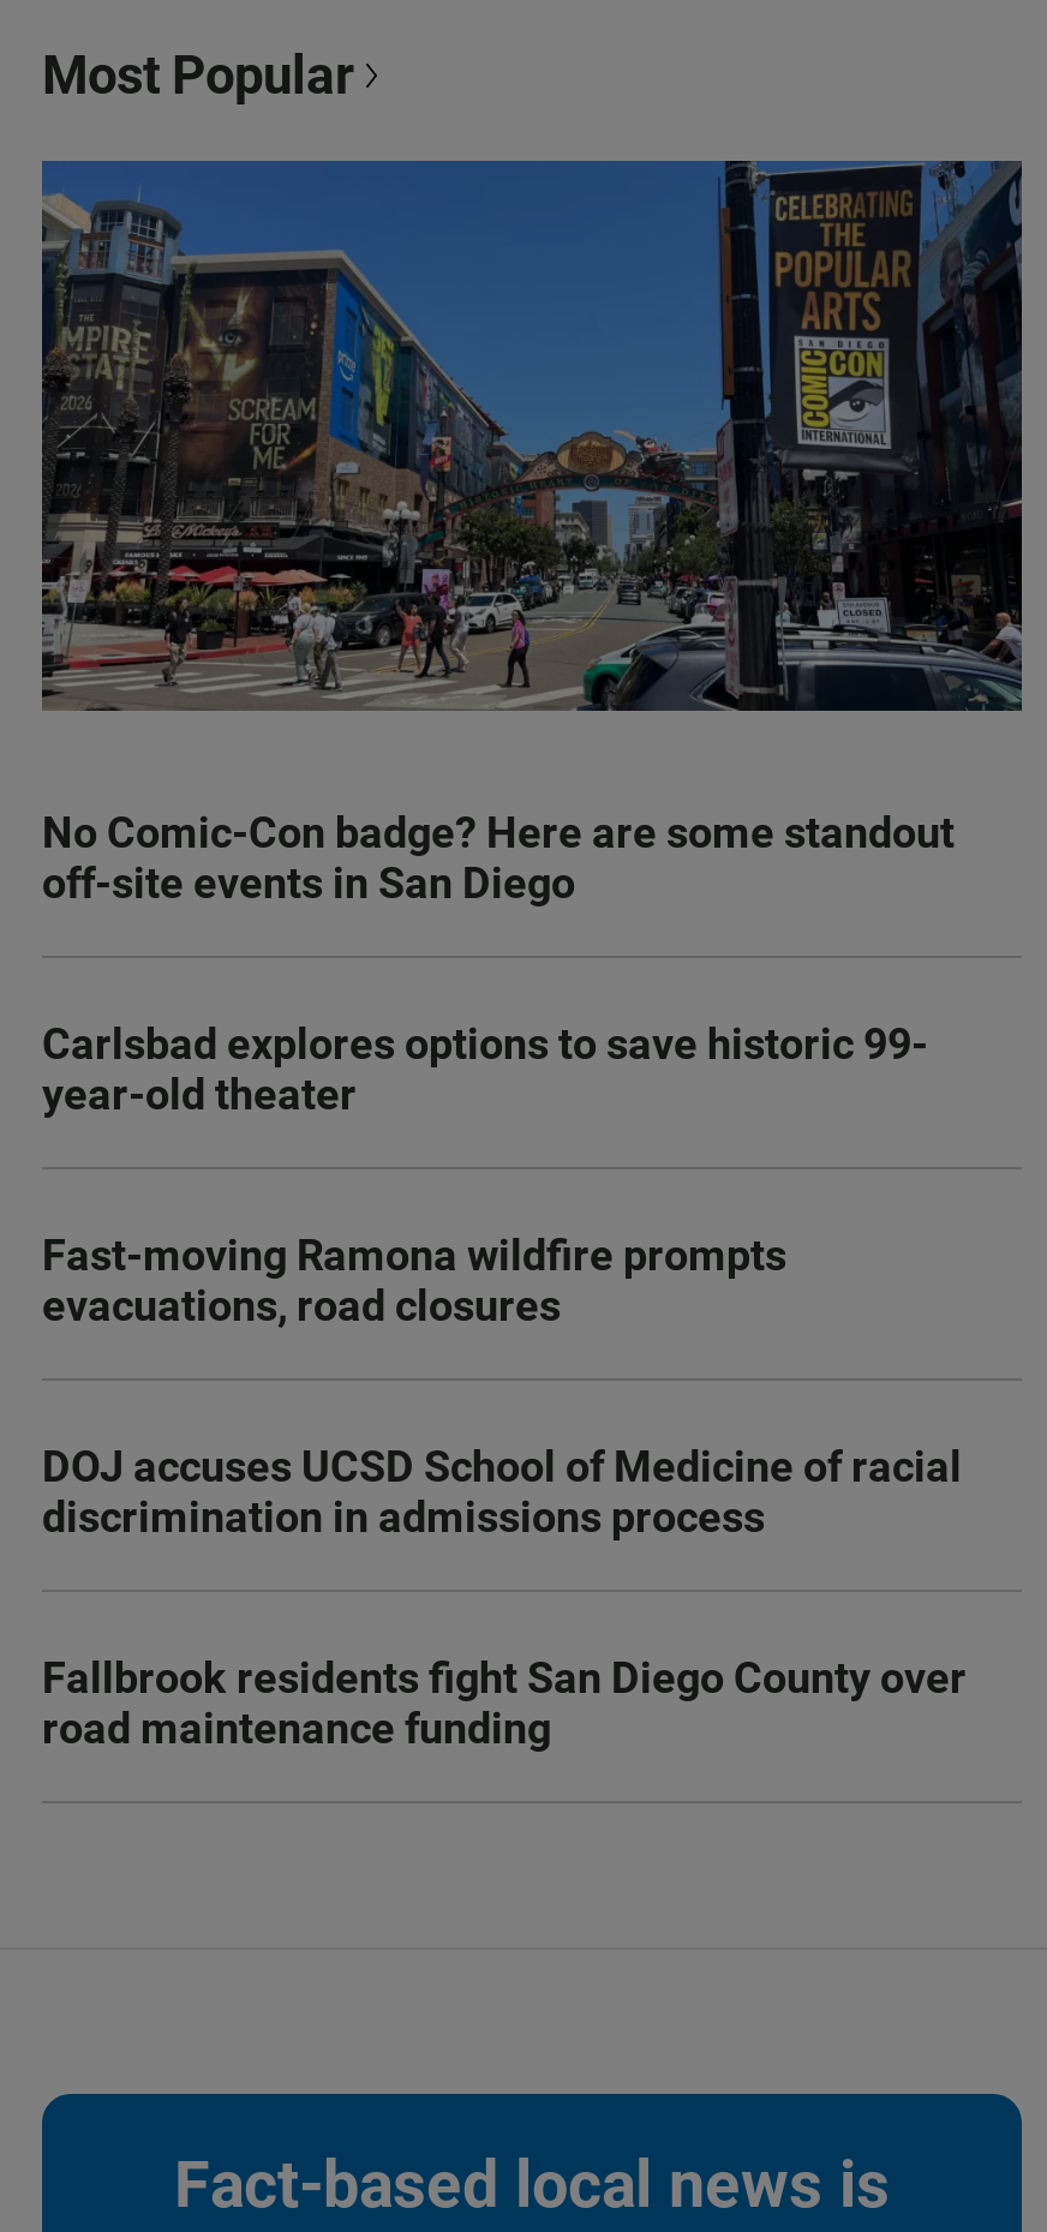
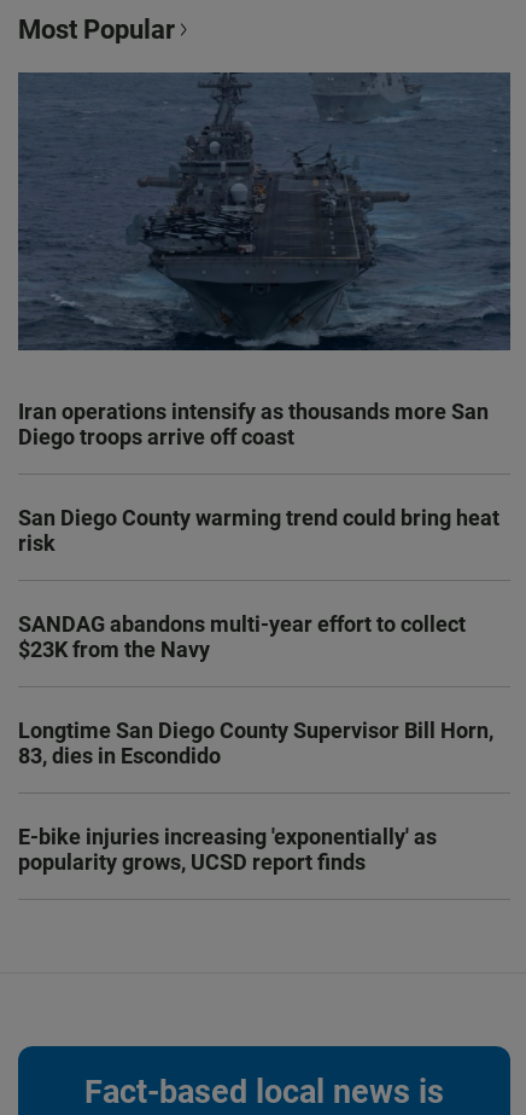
[40,160,1024,908] [image] | No Comic-Con badge? Here are some standout | off-site events in San Diego -> [17,71,512,449] [image] | Iran operations intensify as thousands more San | Diego troops arrive off coast
[42,1019,928,1119] Carlsbad explores options to save historic 99- | year-old theater -> [18,505,499,555] San Diego County warming trend could bring heat | risk
[42,1230,786,1331] Fast-moving Ramona wildfire prompts | evacuations, road closures -> [18,611,466,662] SANDAG abandons multi-year effort to collect | $23K from the Navy
[42,1441,962,1542] DOJ accuses UCSD School of Medicine of racial | discrimination in admissions process -> [18,717,493,768] Longtime San Diego County Supervisor Bill Horn, | 83, dies in Escondido
[42,1653,967,1753] Fallbrook residents fight San Diego County over | road maintenance funding -> [18,824,437,874] E-bike injuries increasing 'exponentially' as | popularity grows, UCSD report finds

